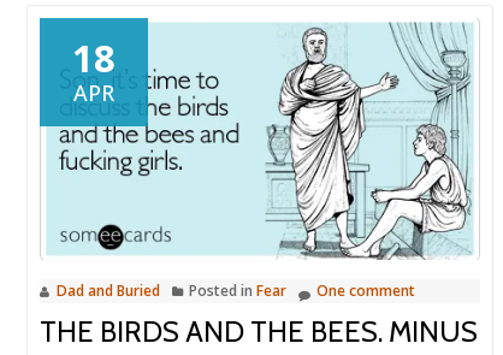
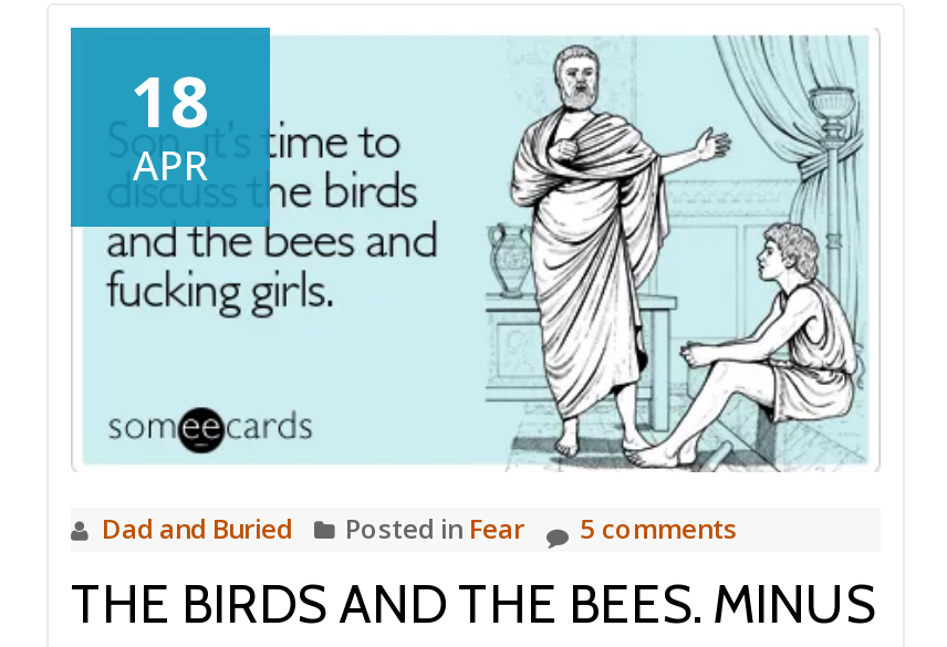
[316,280,415,300] One comment -> [580,509,737,547] 5 comments

